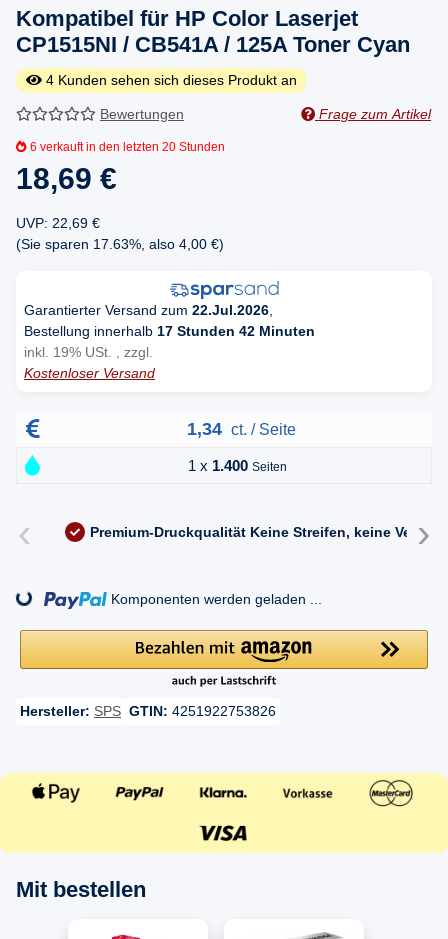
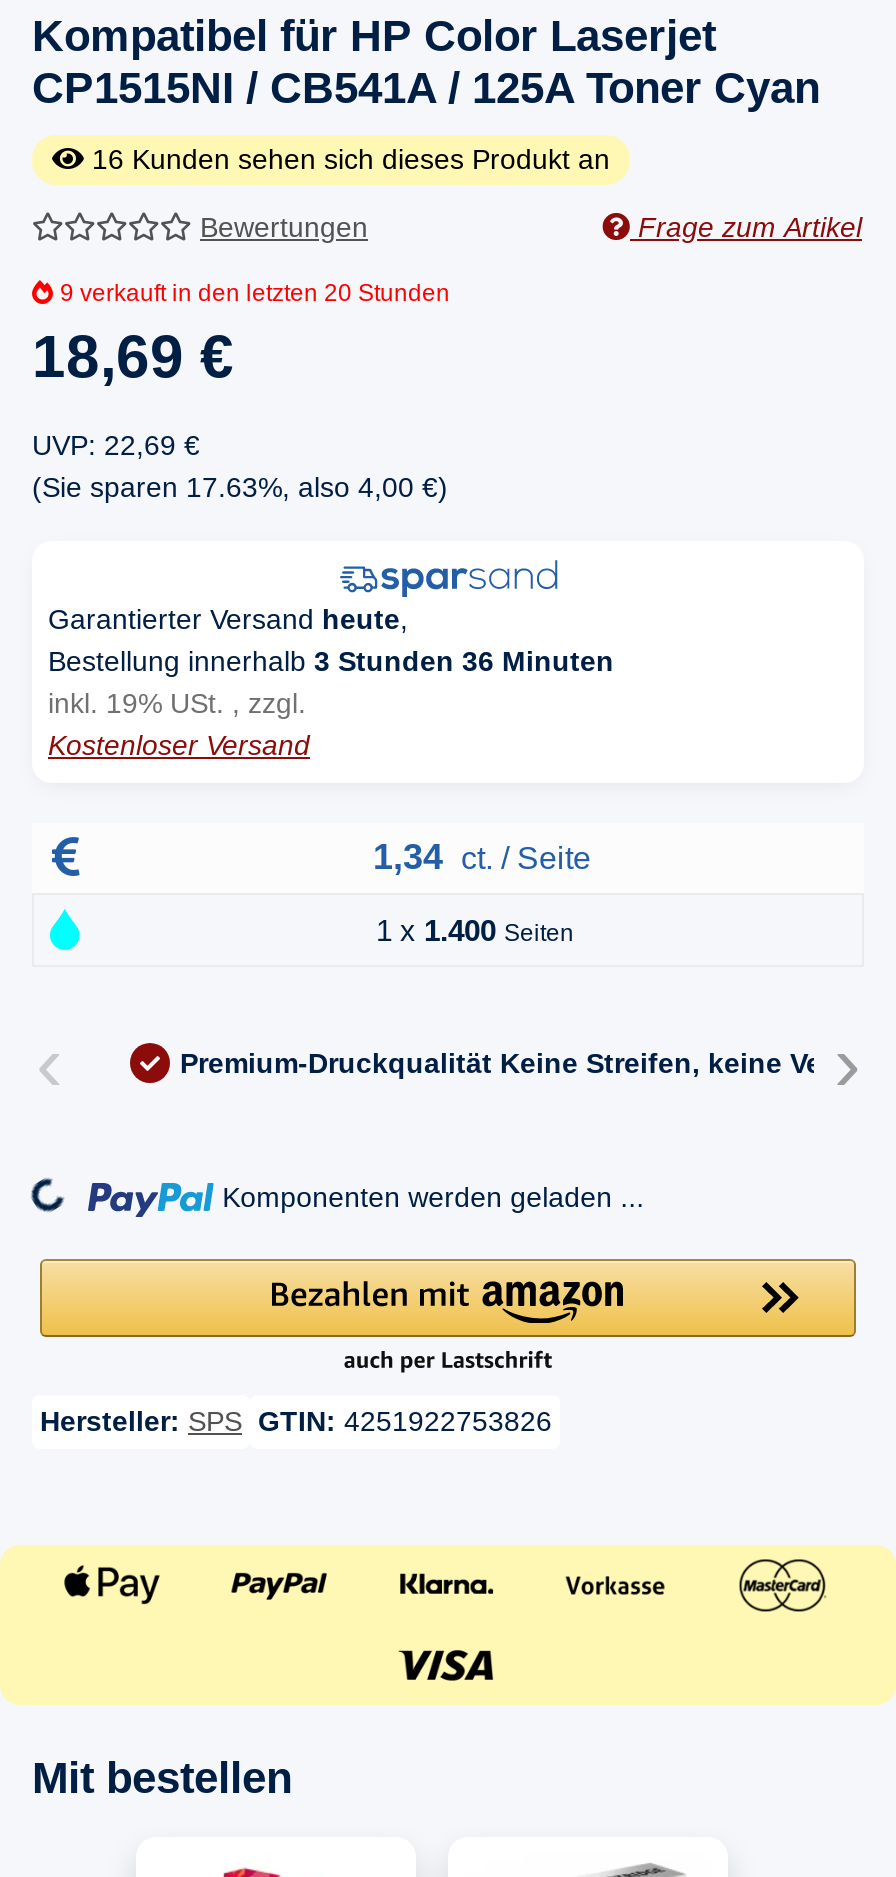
[46,72,297,88] 4 Kunden sehen sich dieses Produkt an -> [92,142,610,174] 16 Kunden sehen sich dieses Produkt an
[30,140,225,154] 6 verkauft in den letzten 20 Stunden -> [60,278,450,306] 9 verkauft in den letzten 20 Stunden
[24,302,315,339] Garantierter Versand zum 22.Jul.2026, | Bestellung innerhalb 17 Stunden 42 Minuten -> [48,603,614,677] Garantierter Versand heute, | Bestellung innerhalb 3 Stunden 36 Minuten

